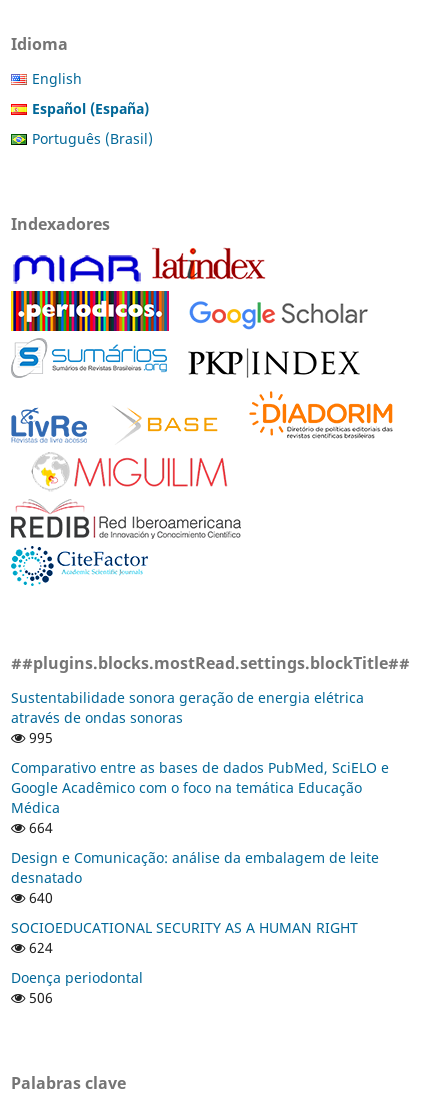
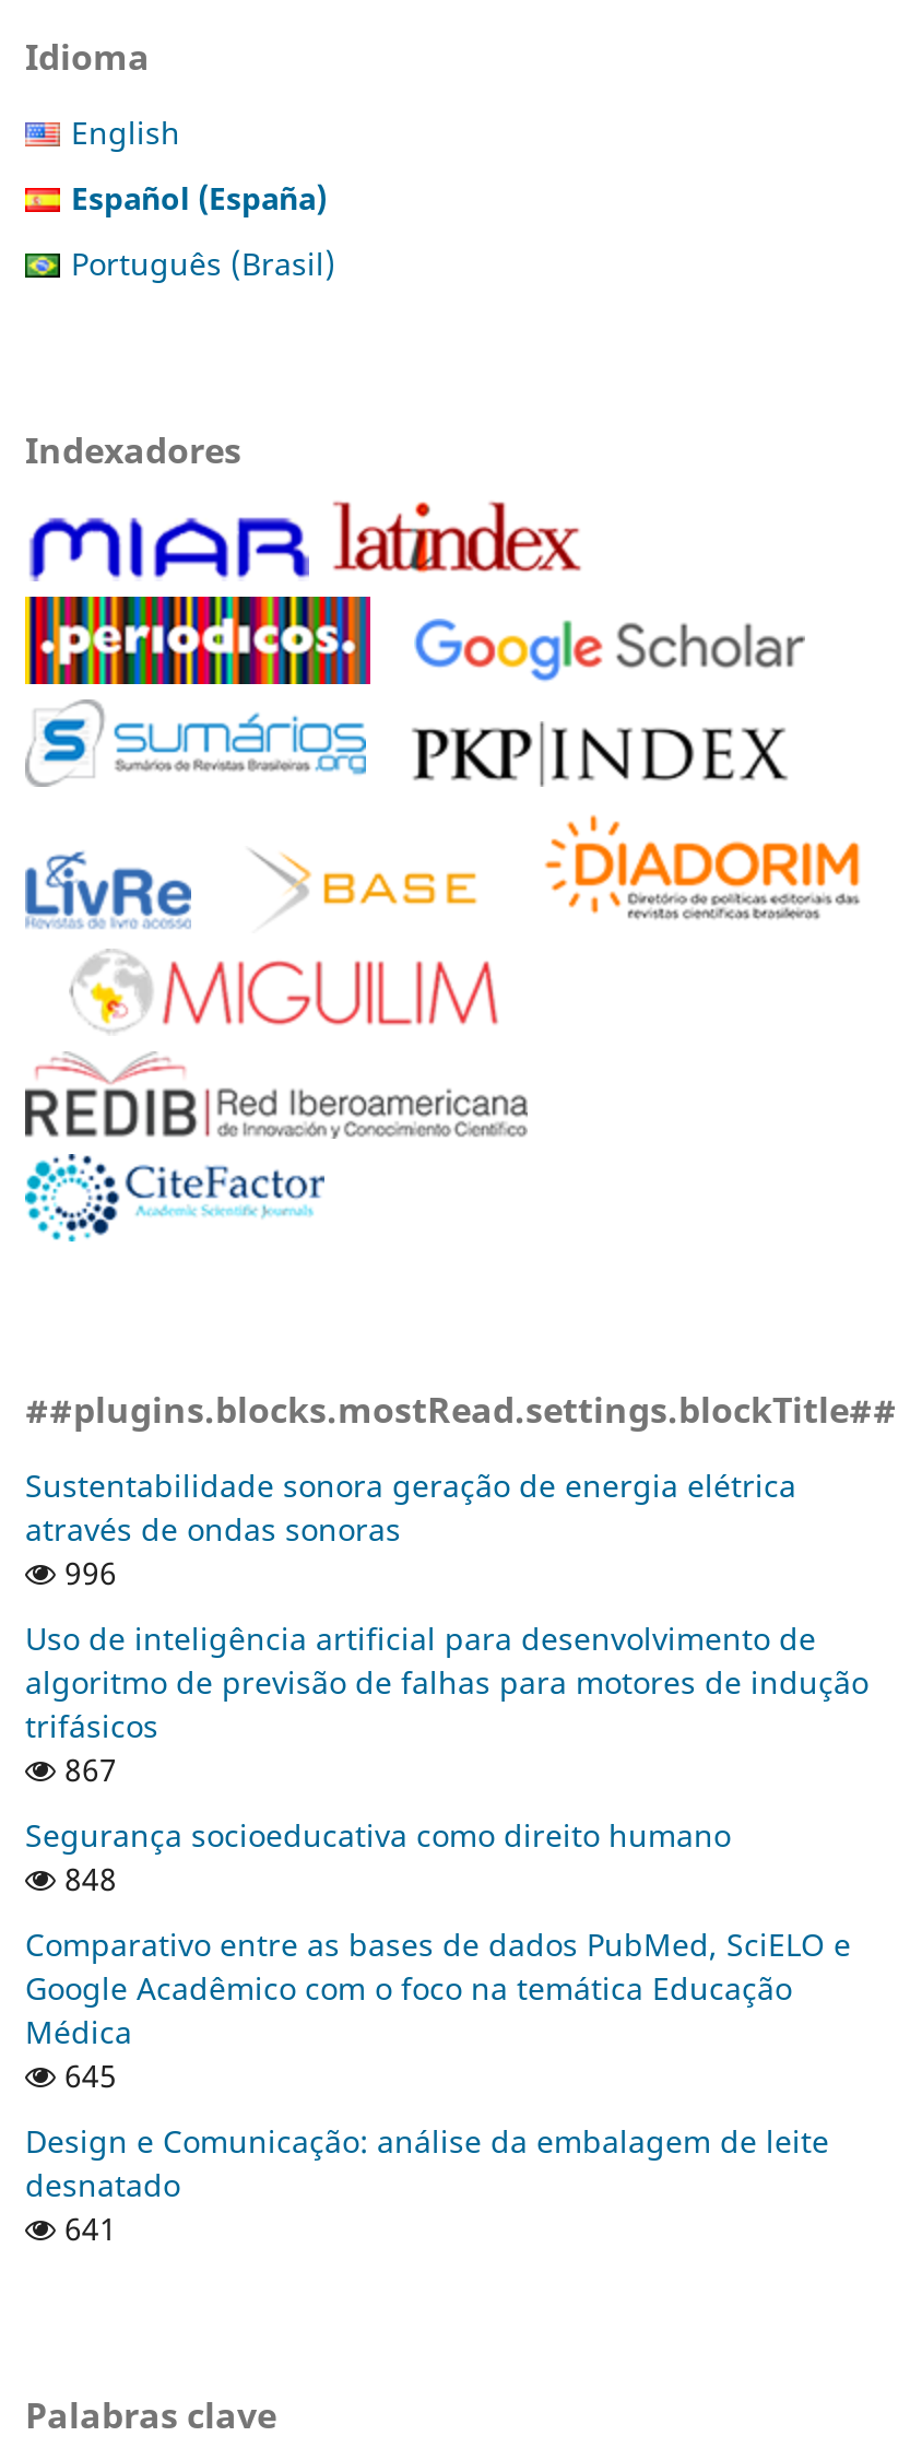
[25,728,53,747] 995 -> [25,1551,868,1899] 996 | Uso de inteligência artificial para desenvolvimento de | algoritmo de previsão de falhas para motores de indução | trifásicos | 867 | Segurança socioeducativa como direito humano | 848
moved [11,758,389,817] -> [25,1923,851,2052]: Comparativo entre as bases de dados PubMed, SciELO e | Google Acadêmico com o foco na temática Educação | Médica
[25,818,53,837] 664 -> [56,2054,117,2095] 645
moved [11,848,379,887] -> [25,2119,829,2204]: Design e Comunicação: análise da embalagem de leite | desnatado
[11,888,358,1006] 640 | SOCIOEDUCATIONAL SECURITY AS A HUMAN RIGHT | 624 | Doença periodontal | 506 -> [56,2206,117,2248] 641

